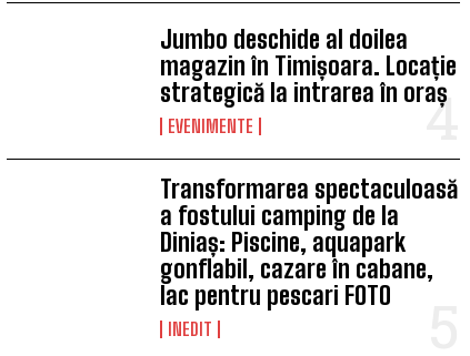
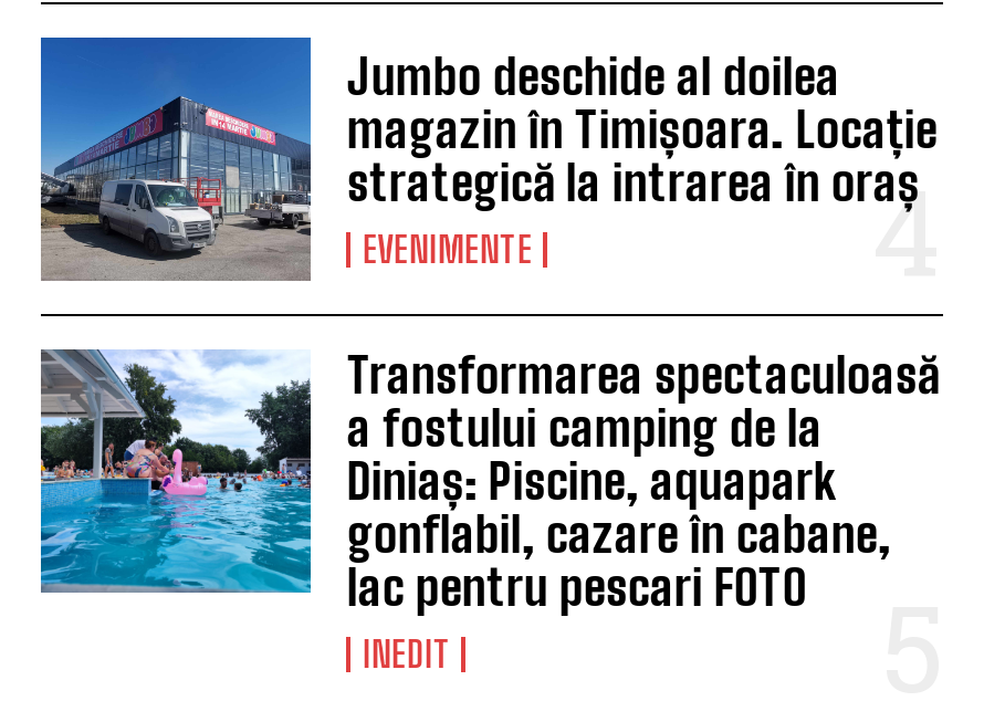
none -> [39,35,313,283] [image]
none -> [39,347,313,595] [image]

